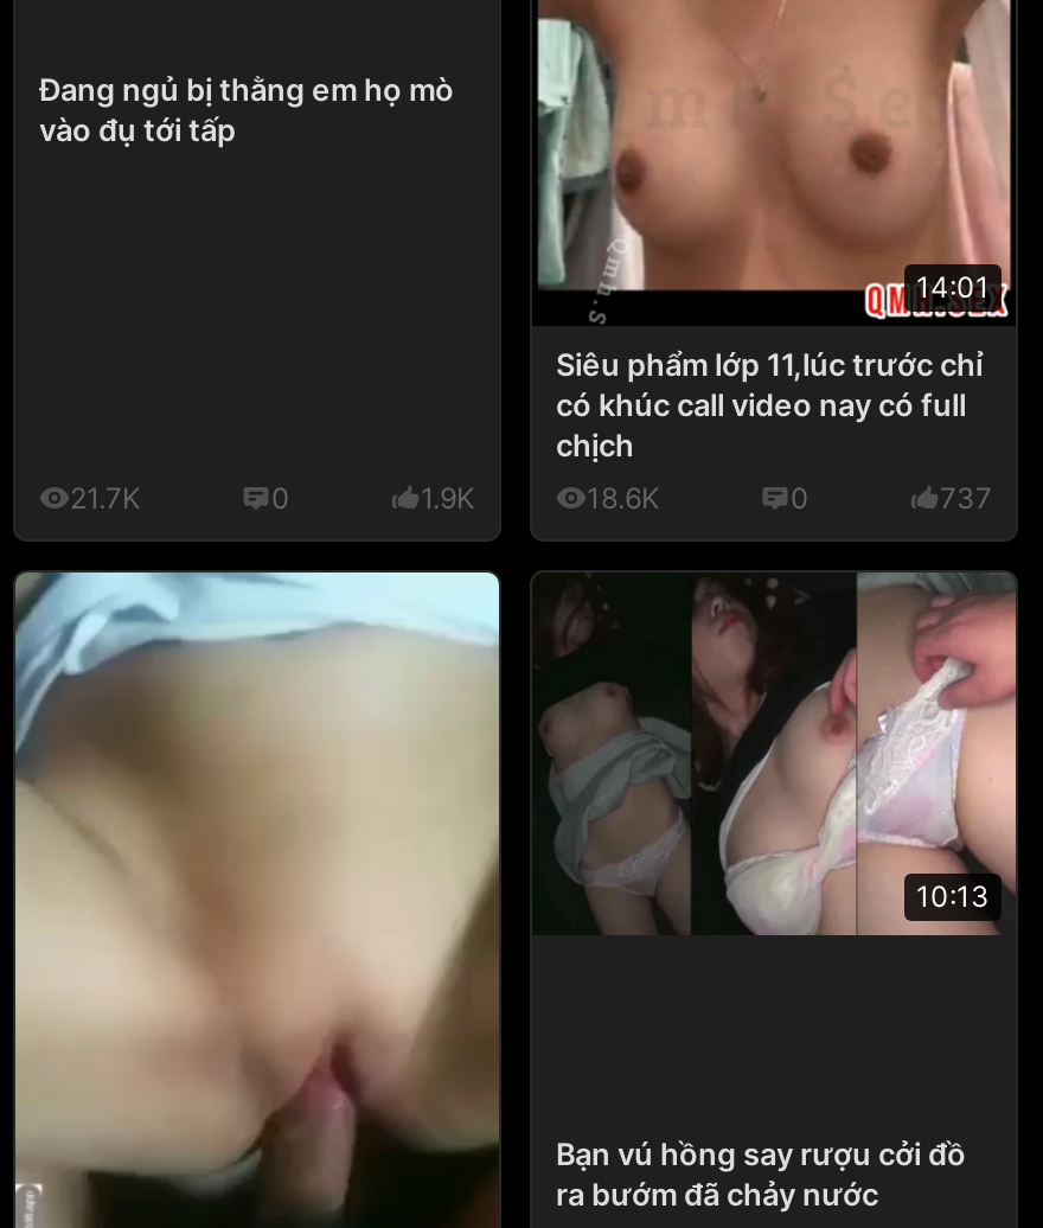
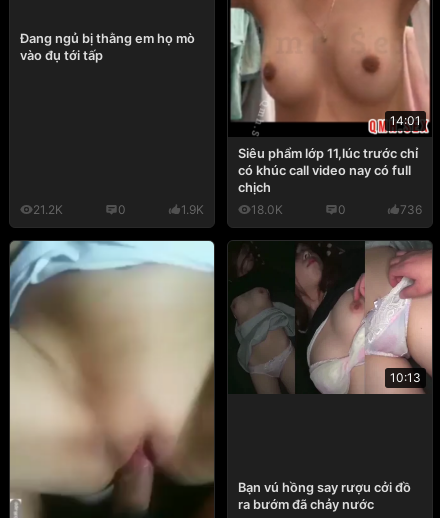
[70,480,141,516] 21.7K -> [33,202,63,217] 21.2K
[587,480,660,516] 18.6K -> [251,202,283,217] 18.0K
[940,480,992,516] 737 -> [400,202,422,217] 736

